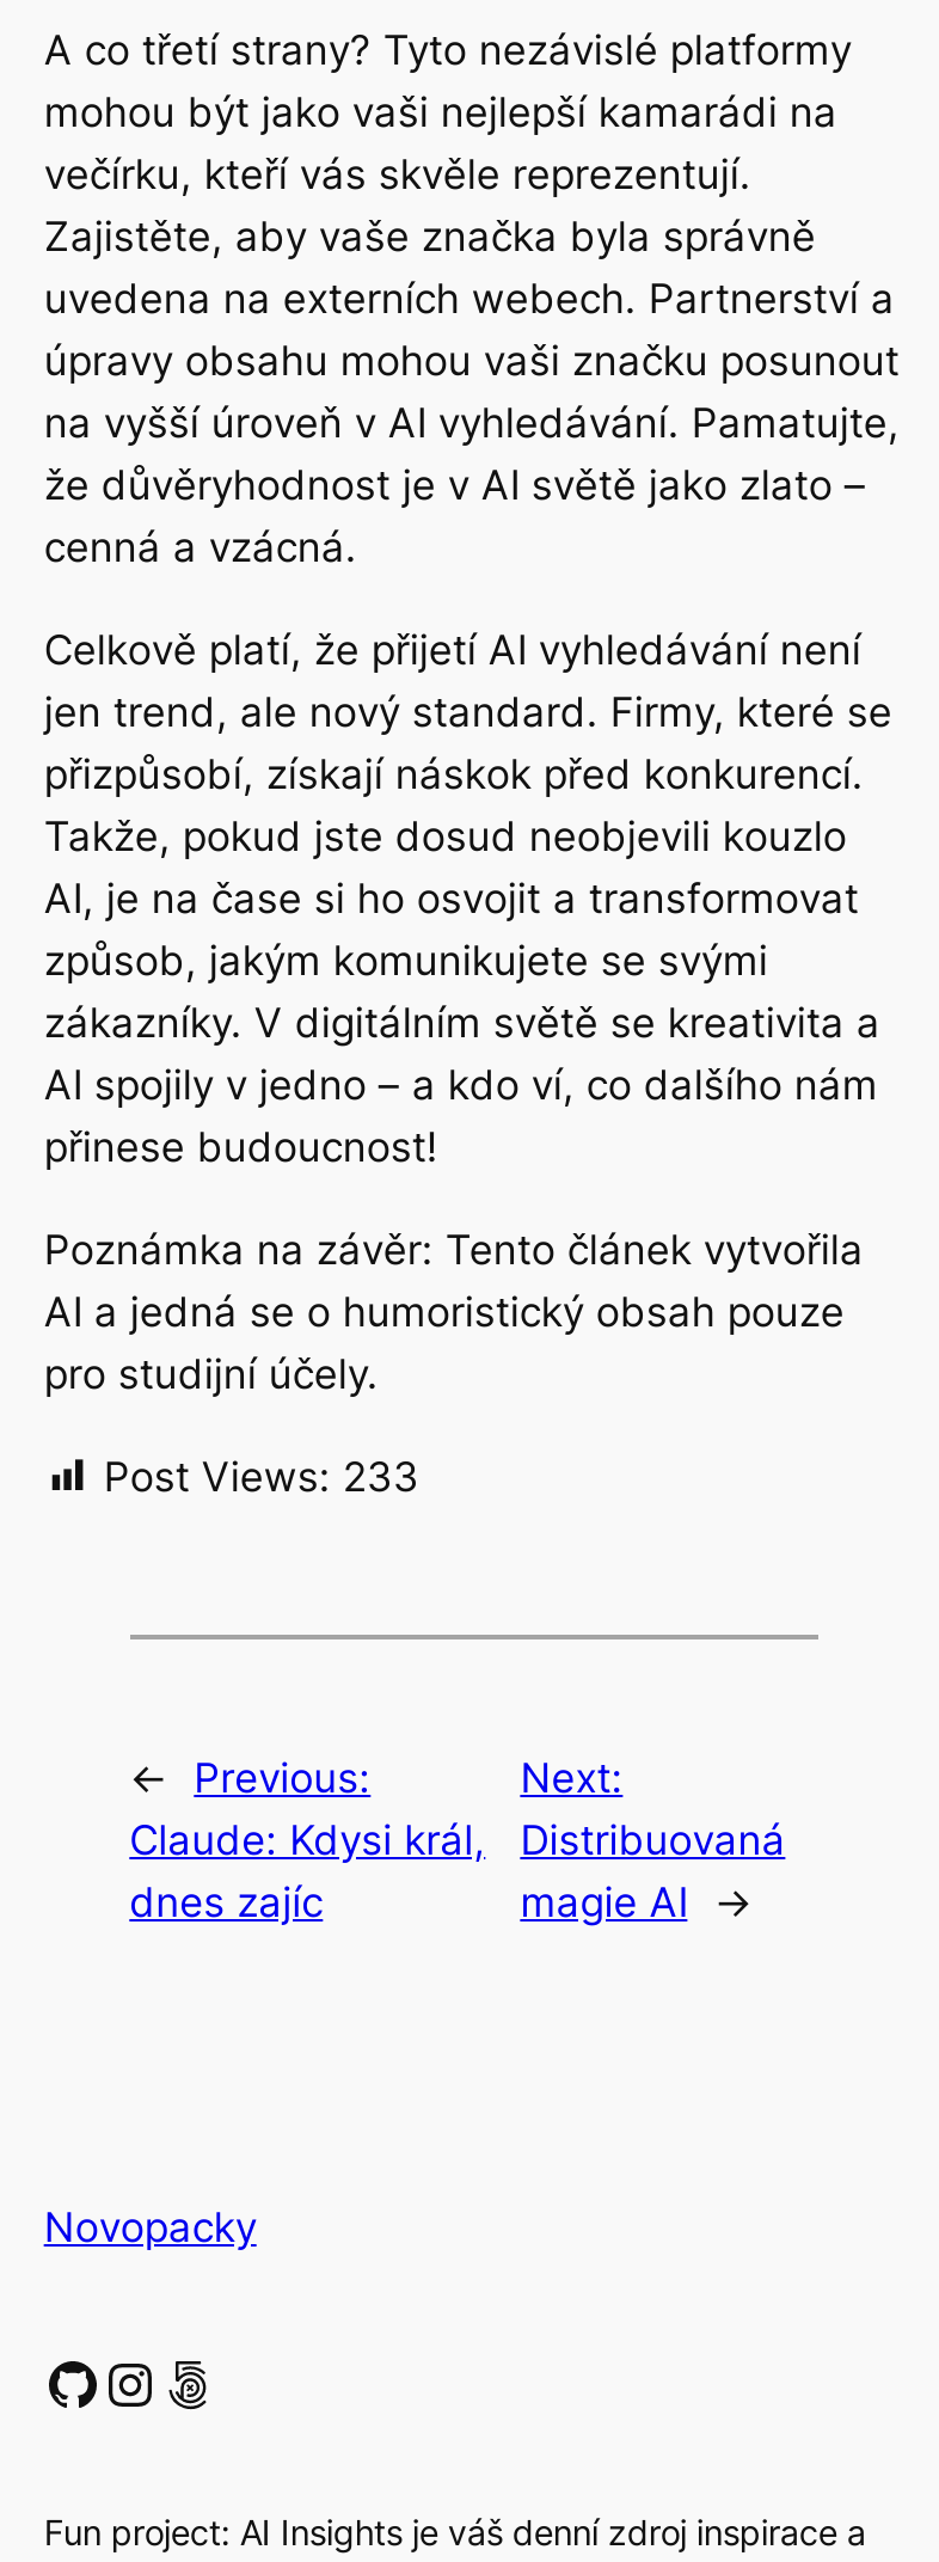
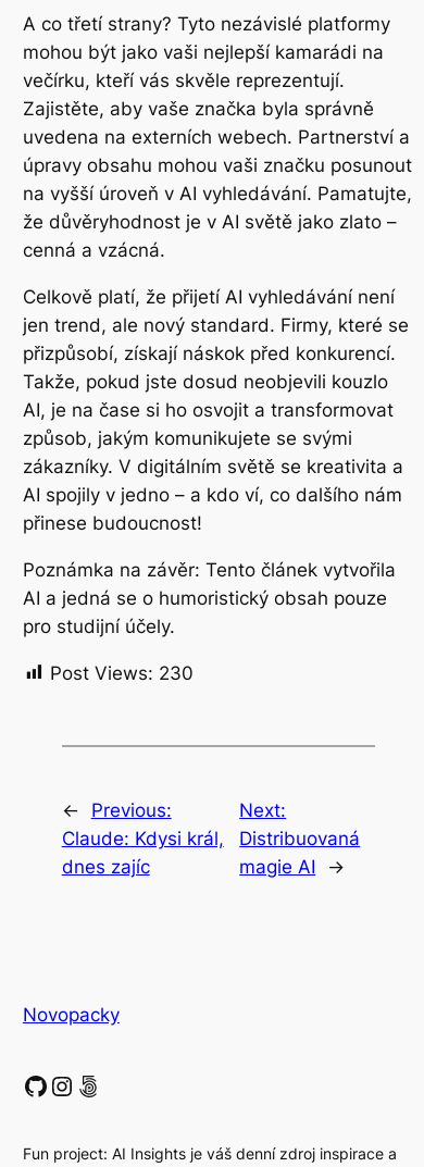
[103,1452,419,1500] Post Views: 233 -> [50,662,193,684] Post Views: 230

